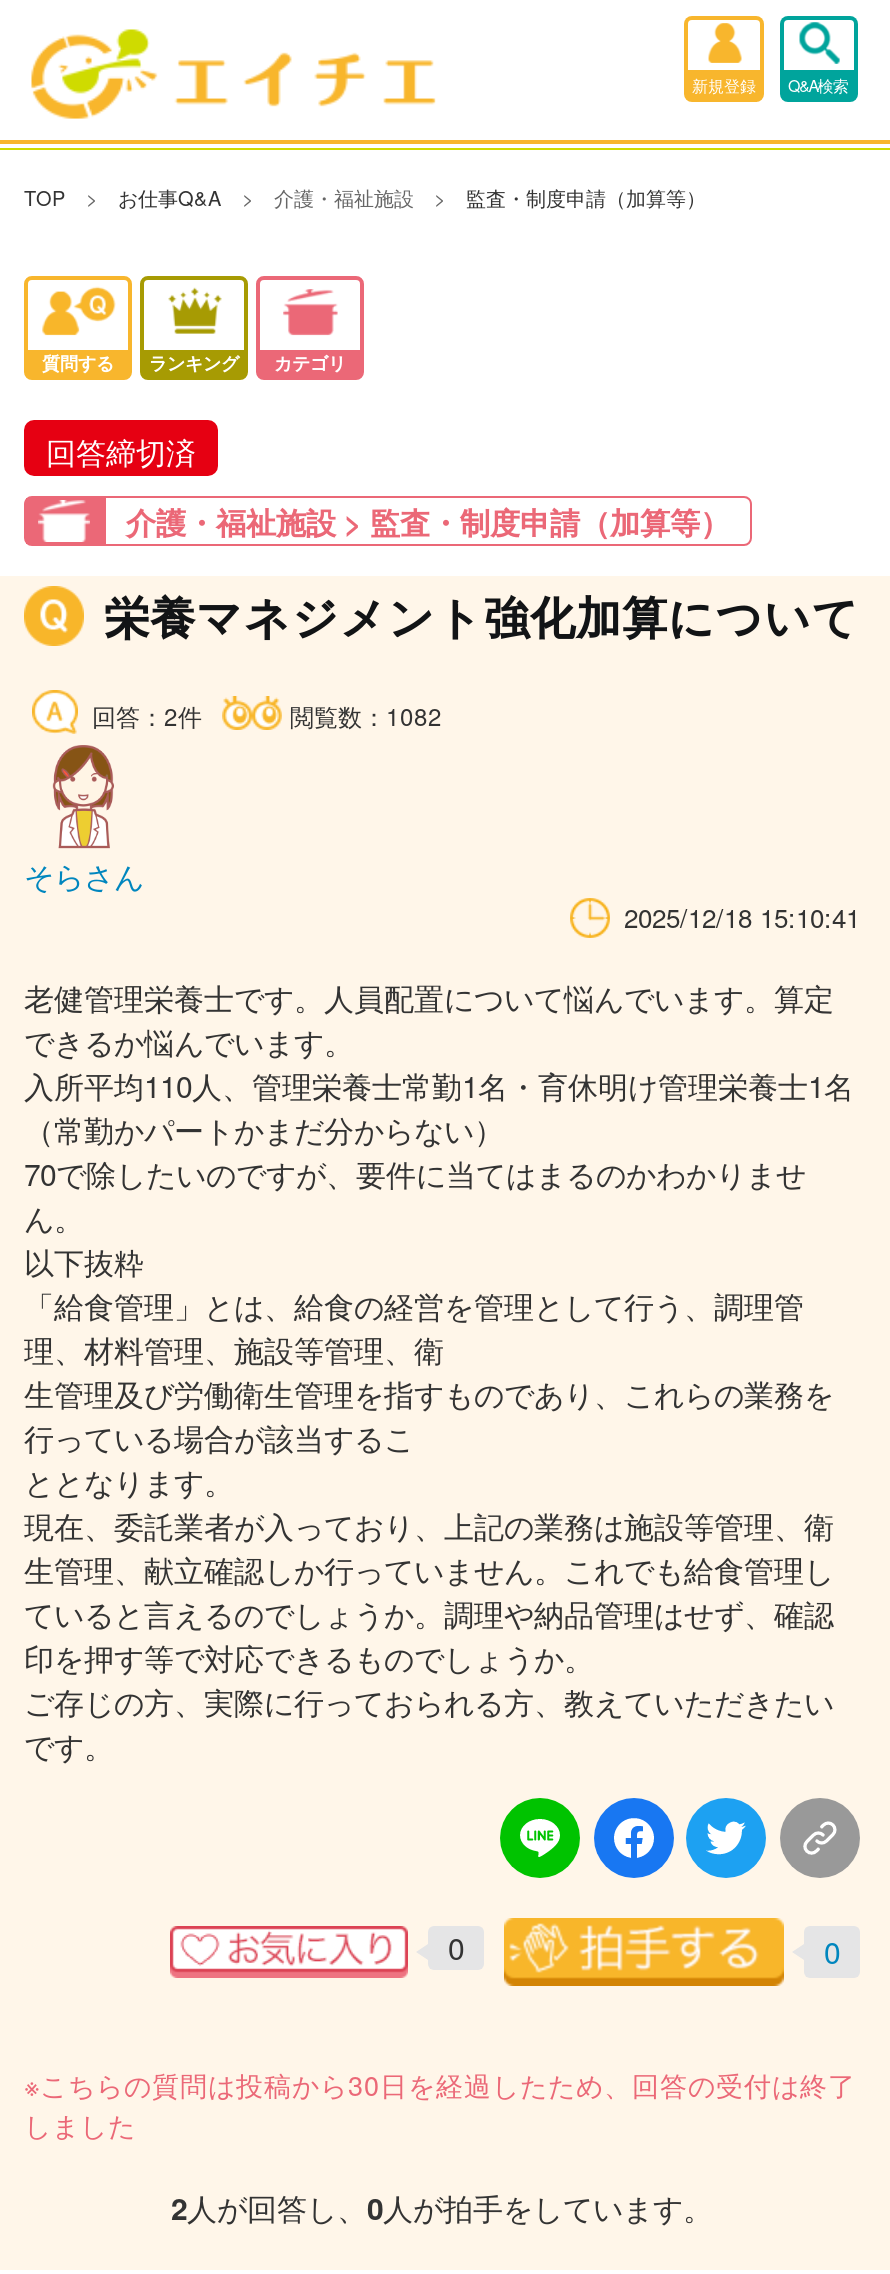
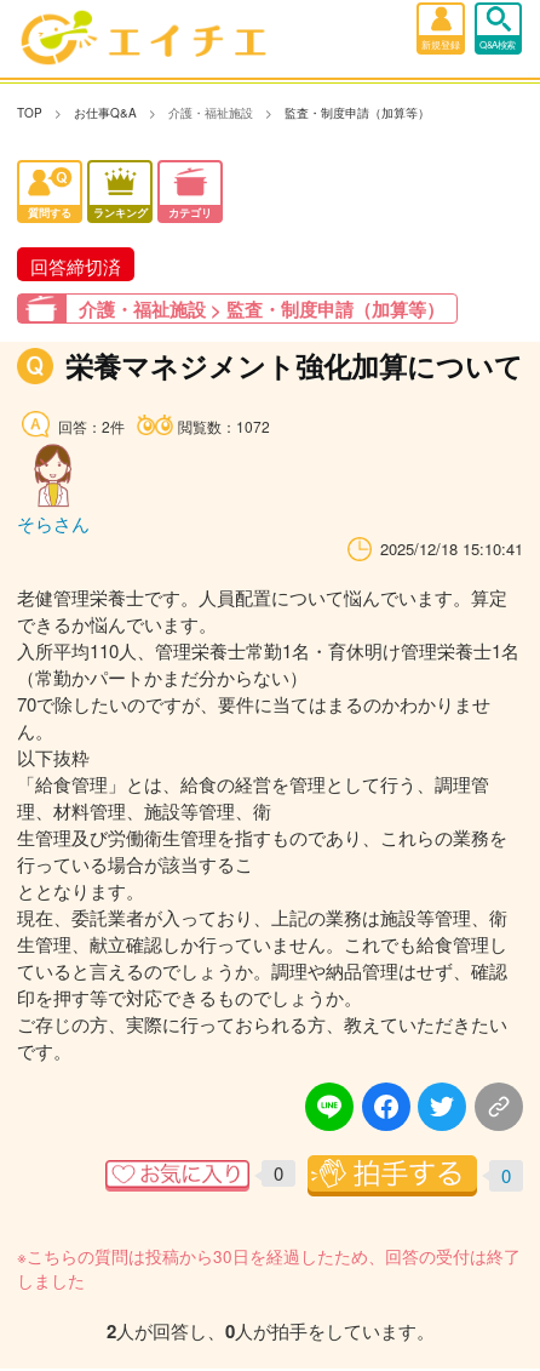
[290,699,442,733] 閲覧数：1082 -> [178,416,270,437] 閲覧数：1072

